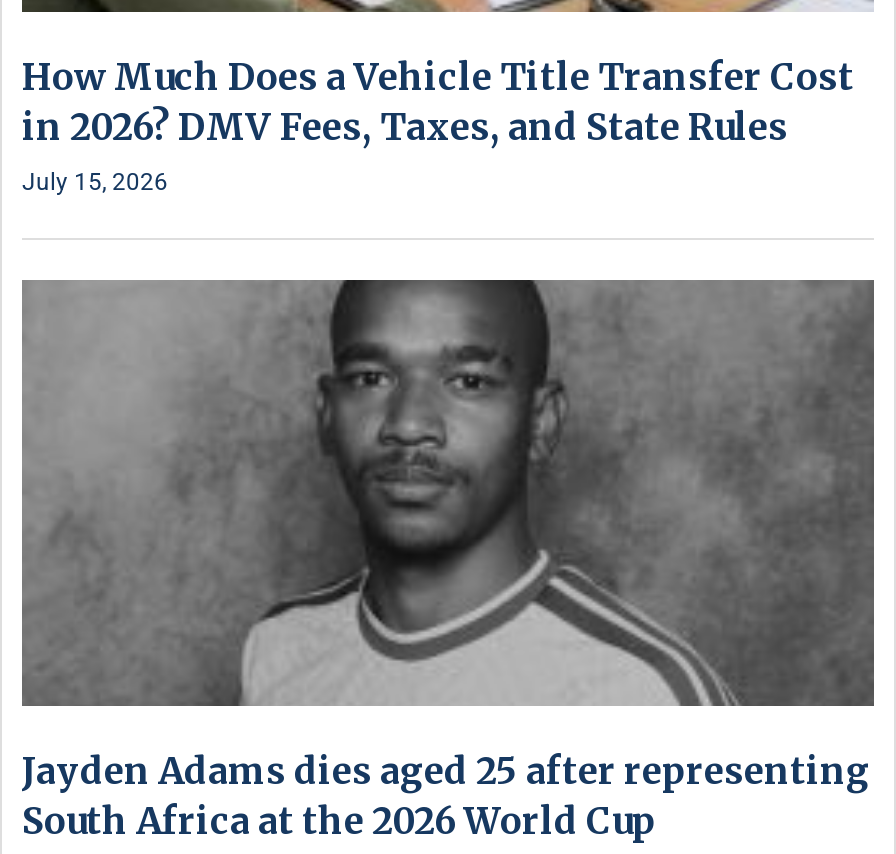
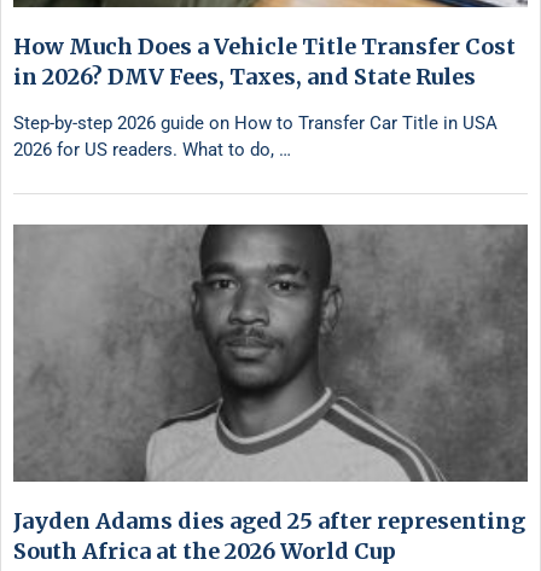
[22,168,168,196] July 15, 2026 -> [13,112,498,161] Step-by-step 2026 guide on How to Transfer Car Title in USA | 2026 for US readers. What to do, …

